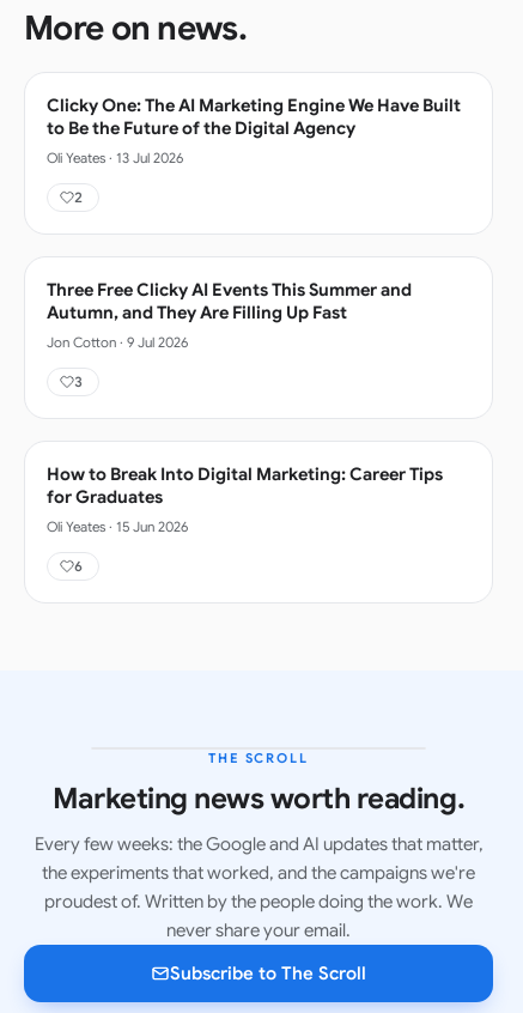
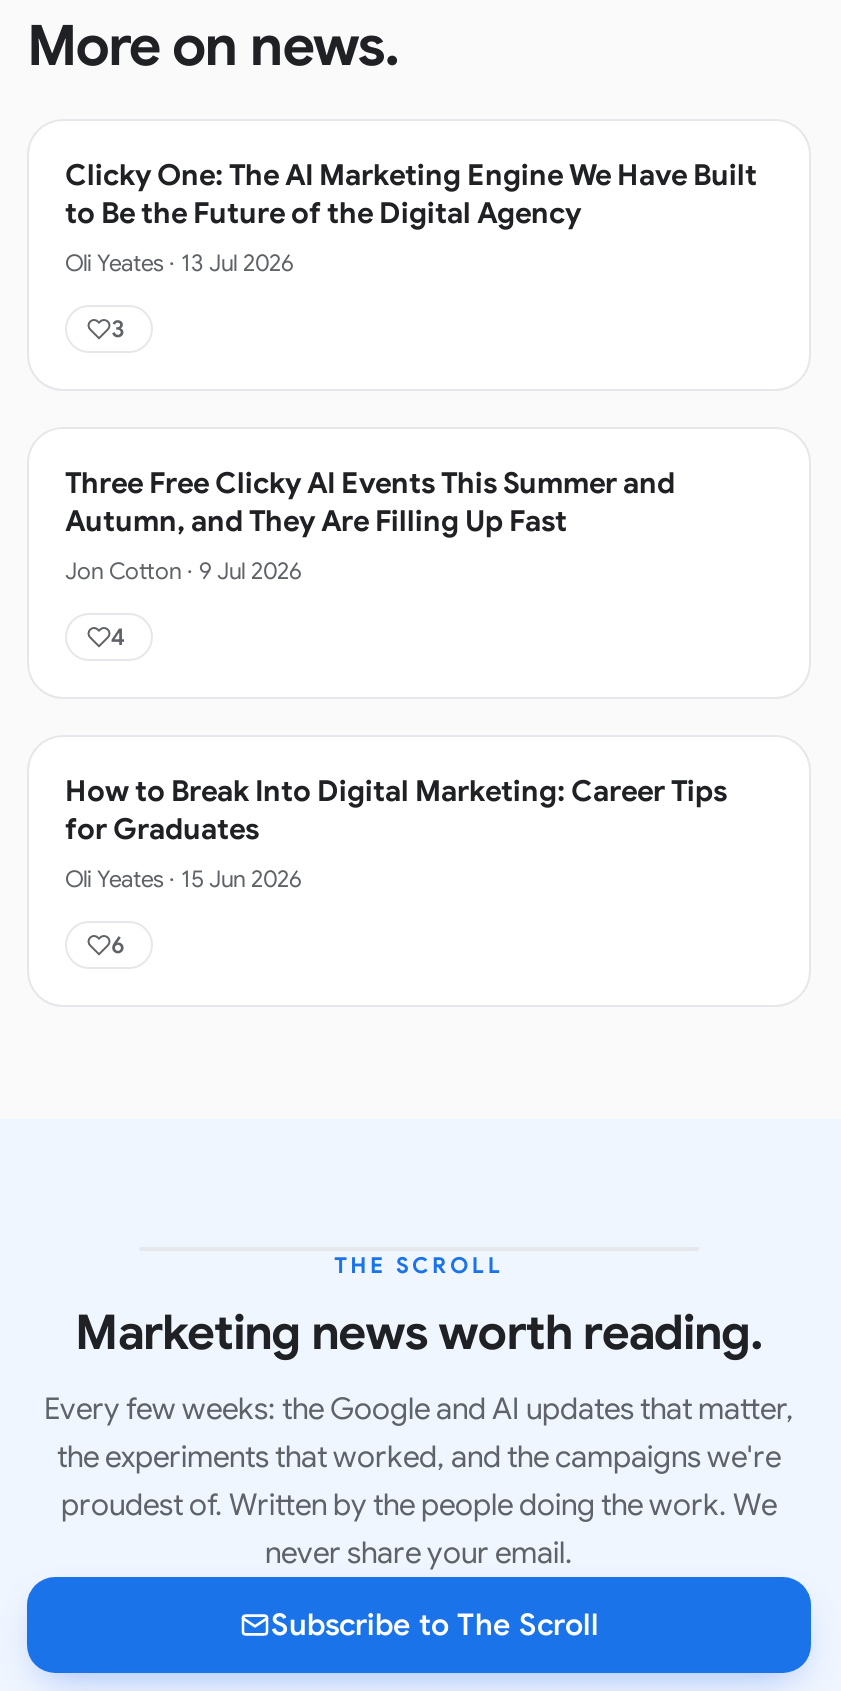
[74,189,83,205] 2 -> [111,314,125,342] 3
[74,373,83,390] 3 -> [111,622,125,650] 4

